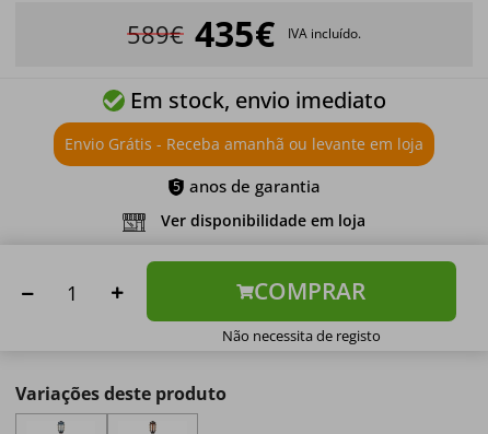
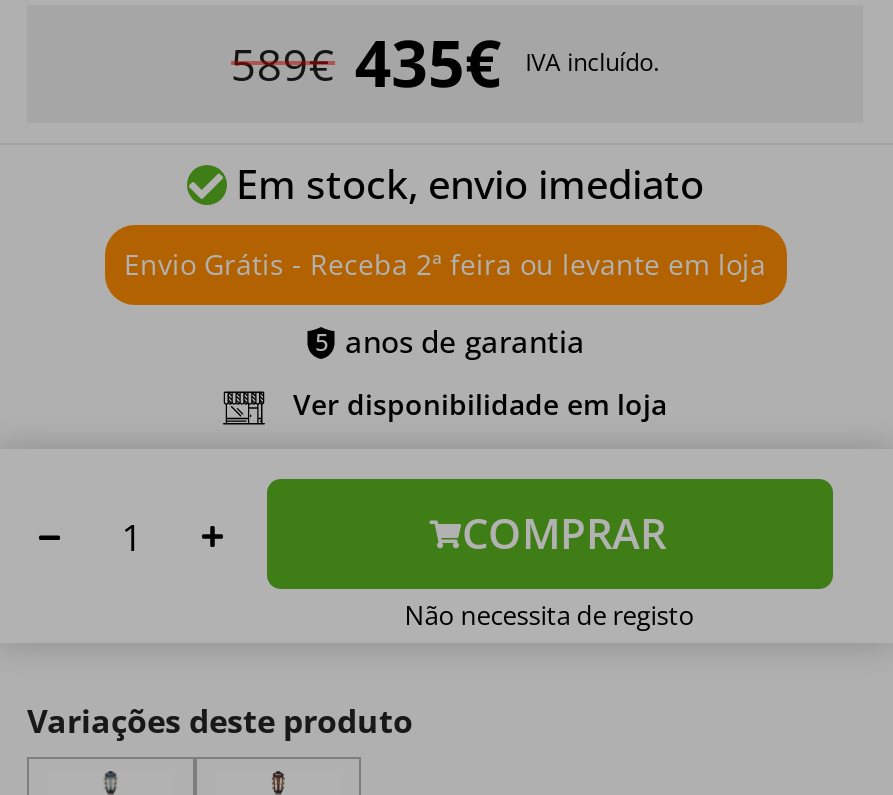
[65,134,423,155] Envio Grátis - Receba amanhã ou levante em loja -> [124,246,766,284] Envio Grátis - Receba 2ª feira ou levante em loja

